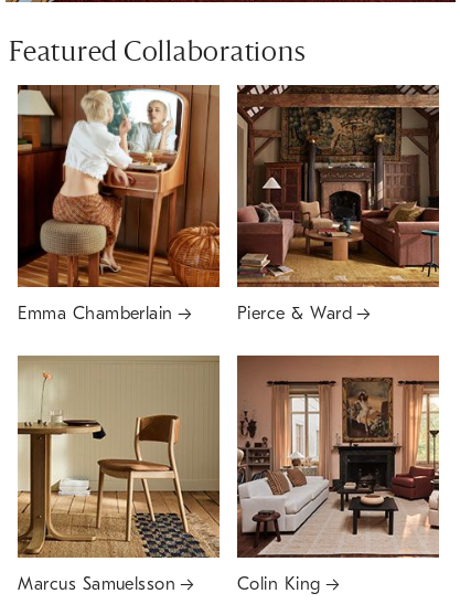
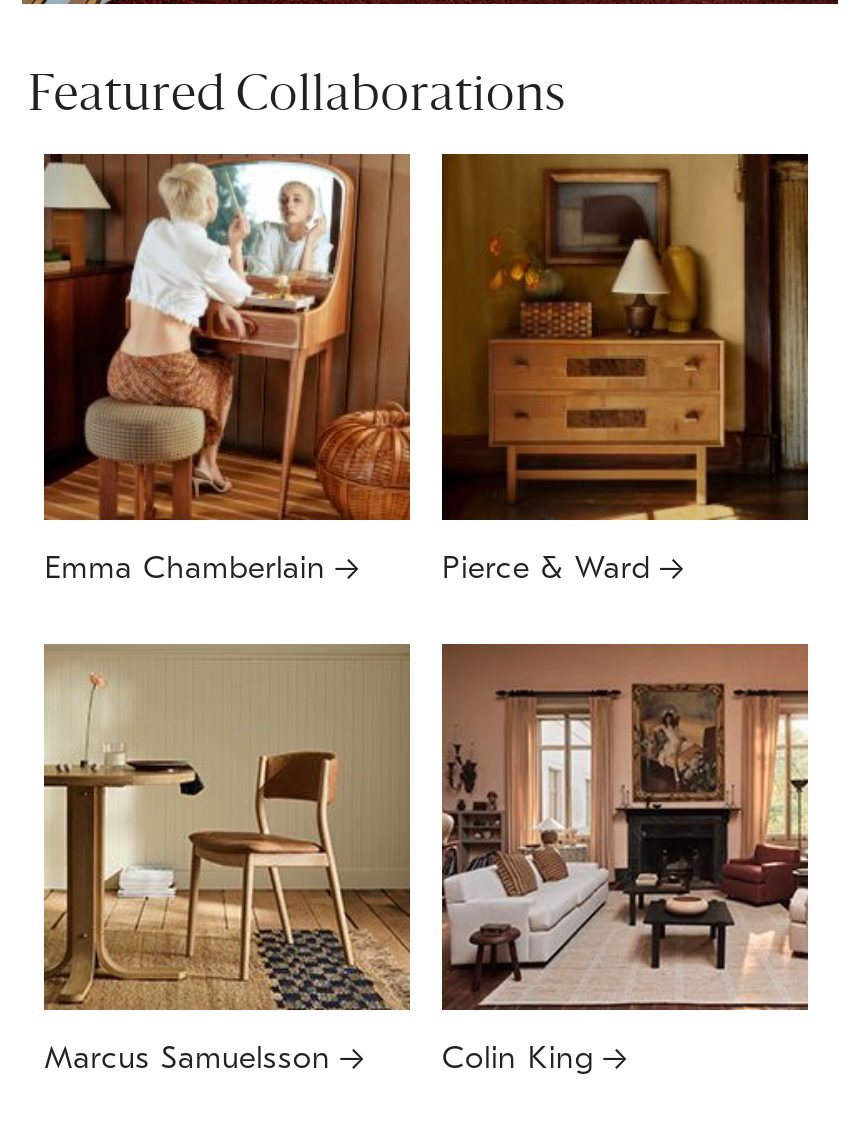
[236,84,440,288] [image] -> [442,152,810,522] [image]

